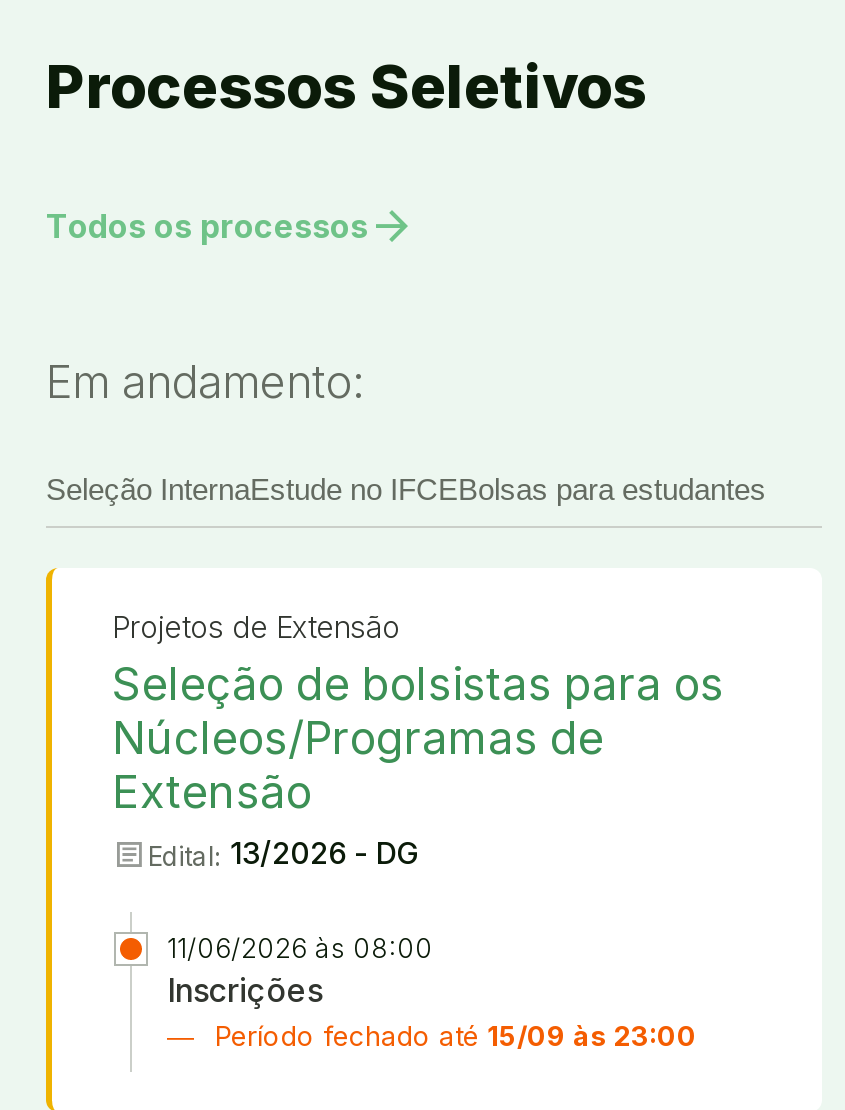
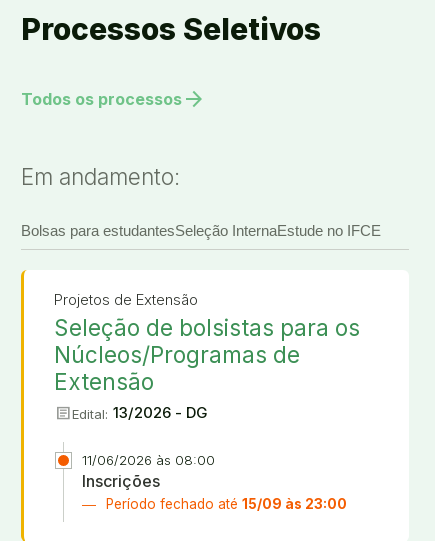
[46,473,766,507] Seleção InternaEstude no IFCEBolsas para estudantes -> [21,222,381,239] Bolsas para estudantesSeleção InternaEstude no IFCE

